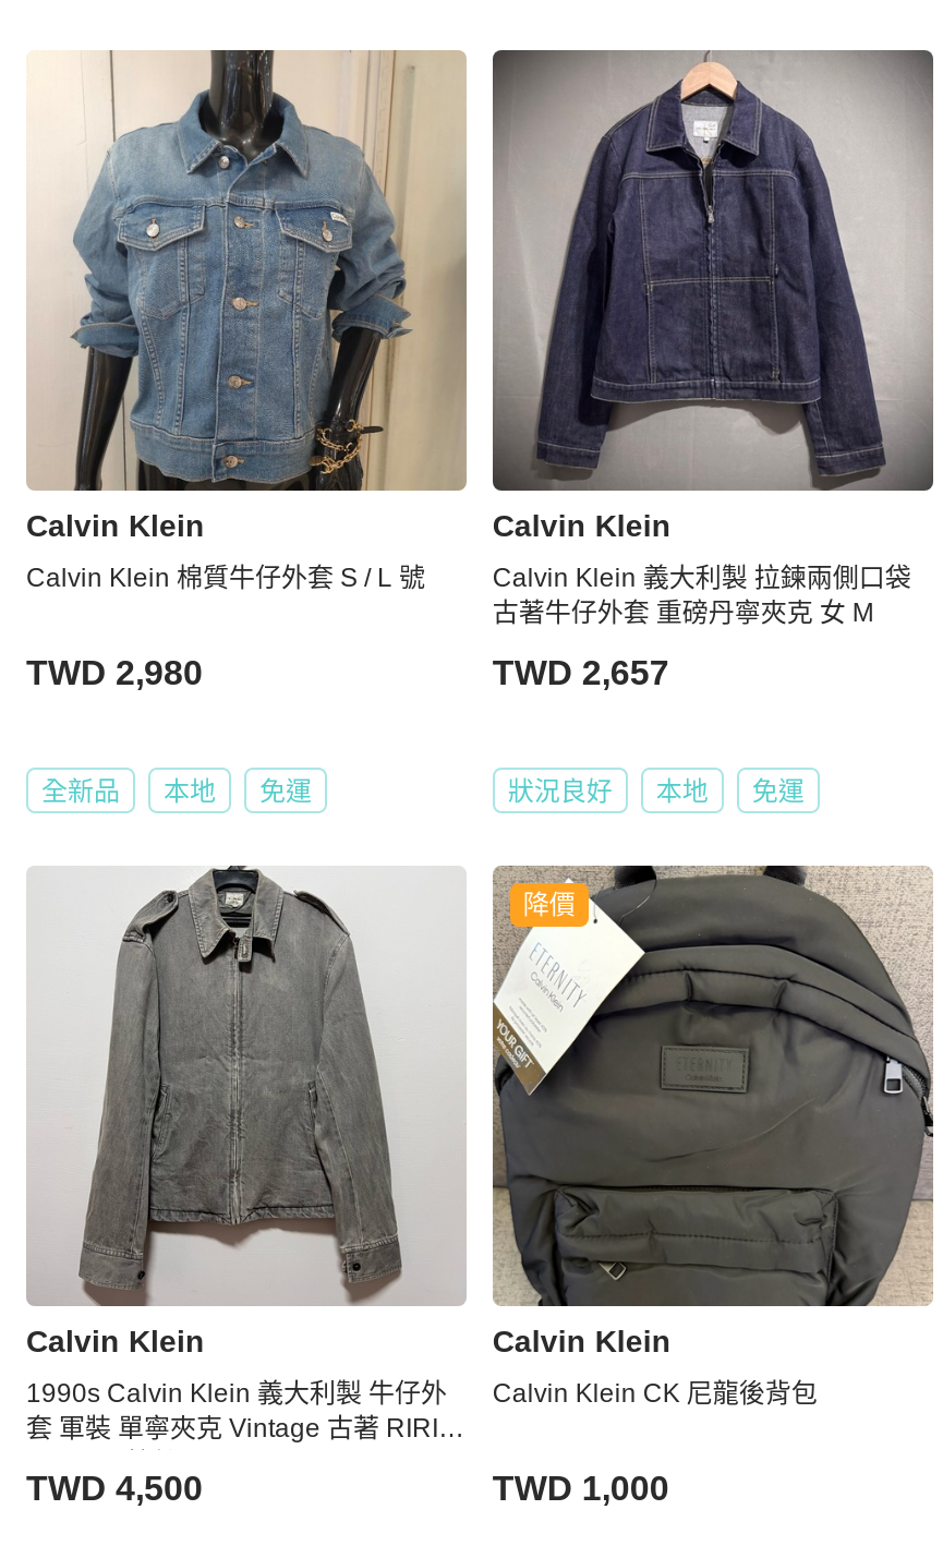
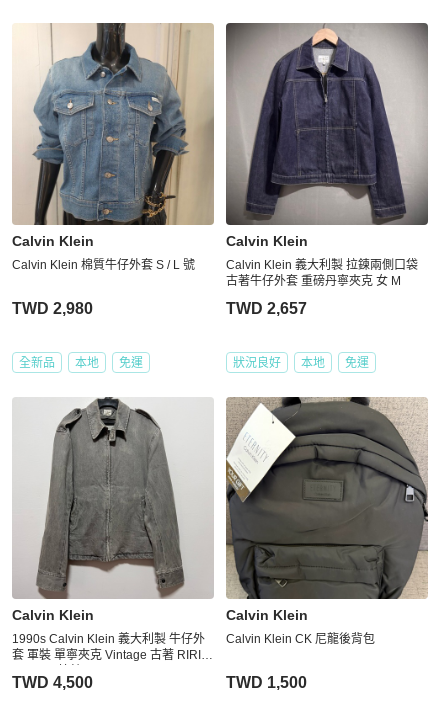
[523,890,575,920] 降價 -> none
[493,1469,669,1507] TWD 1,000 -> [226,674,307,691] TWD 1,500

